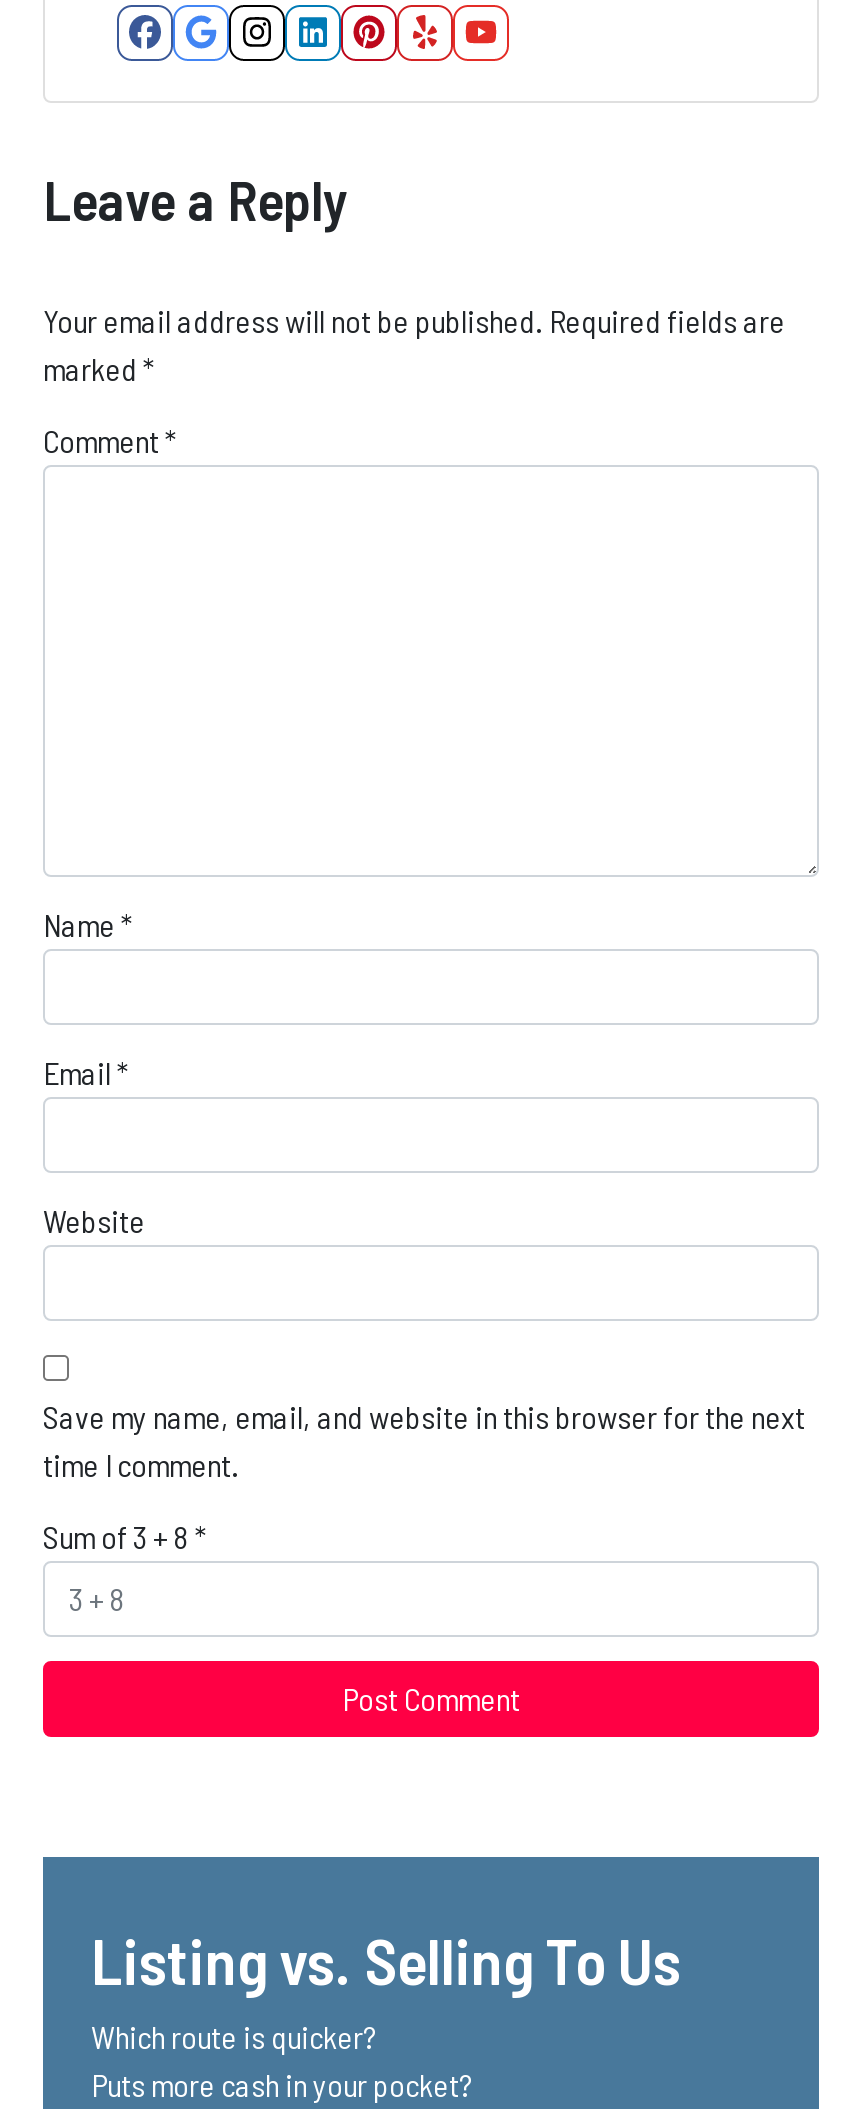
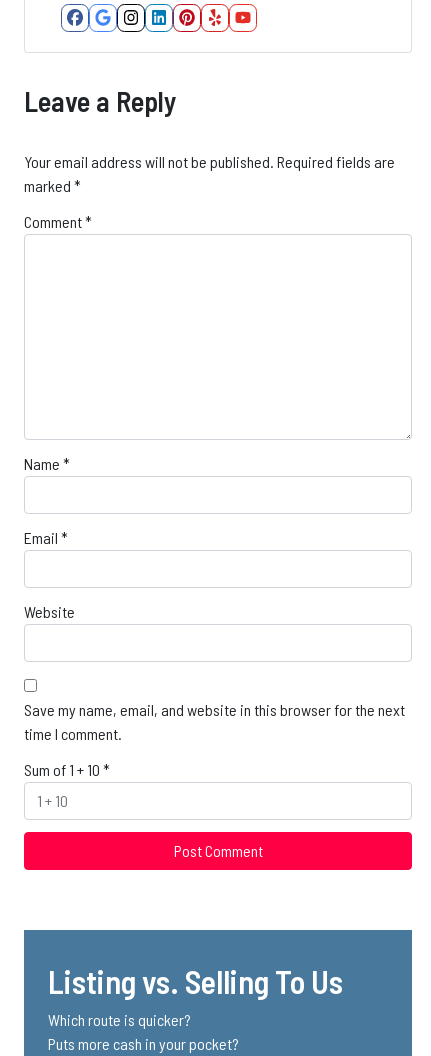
[43,1516,209,1554] Sum of 3 + 8 * -> [24,760,110,779] Sum of 1 + 10 *

